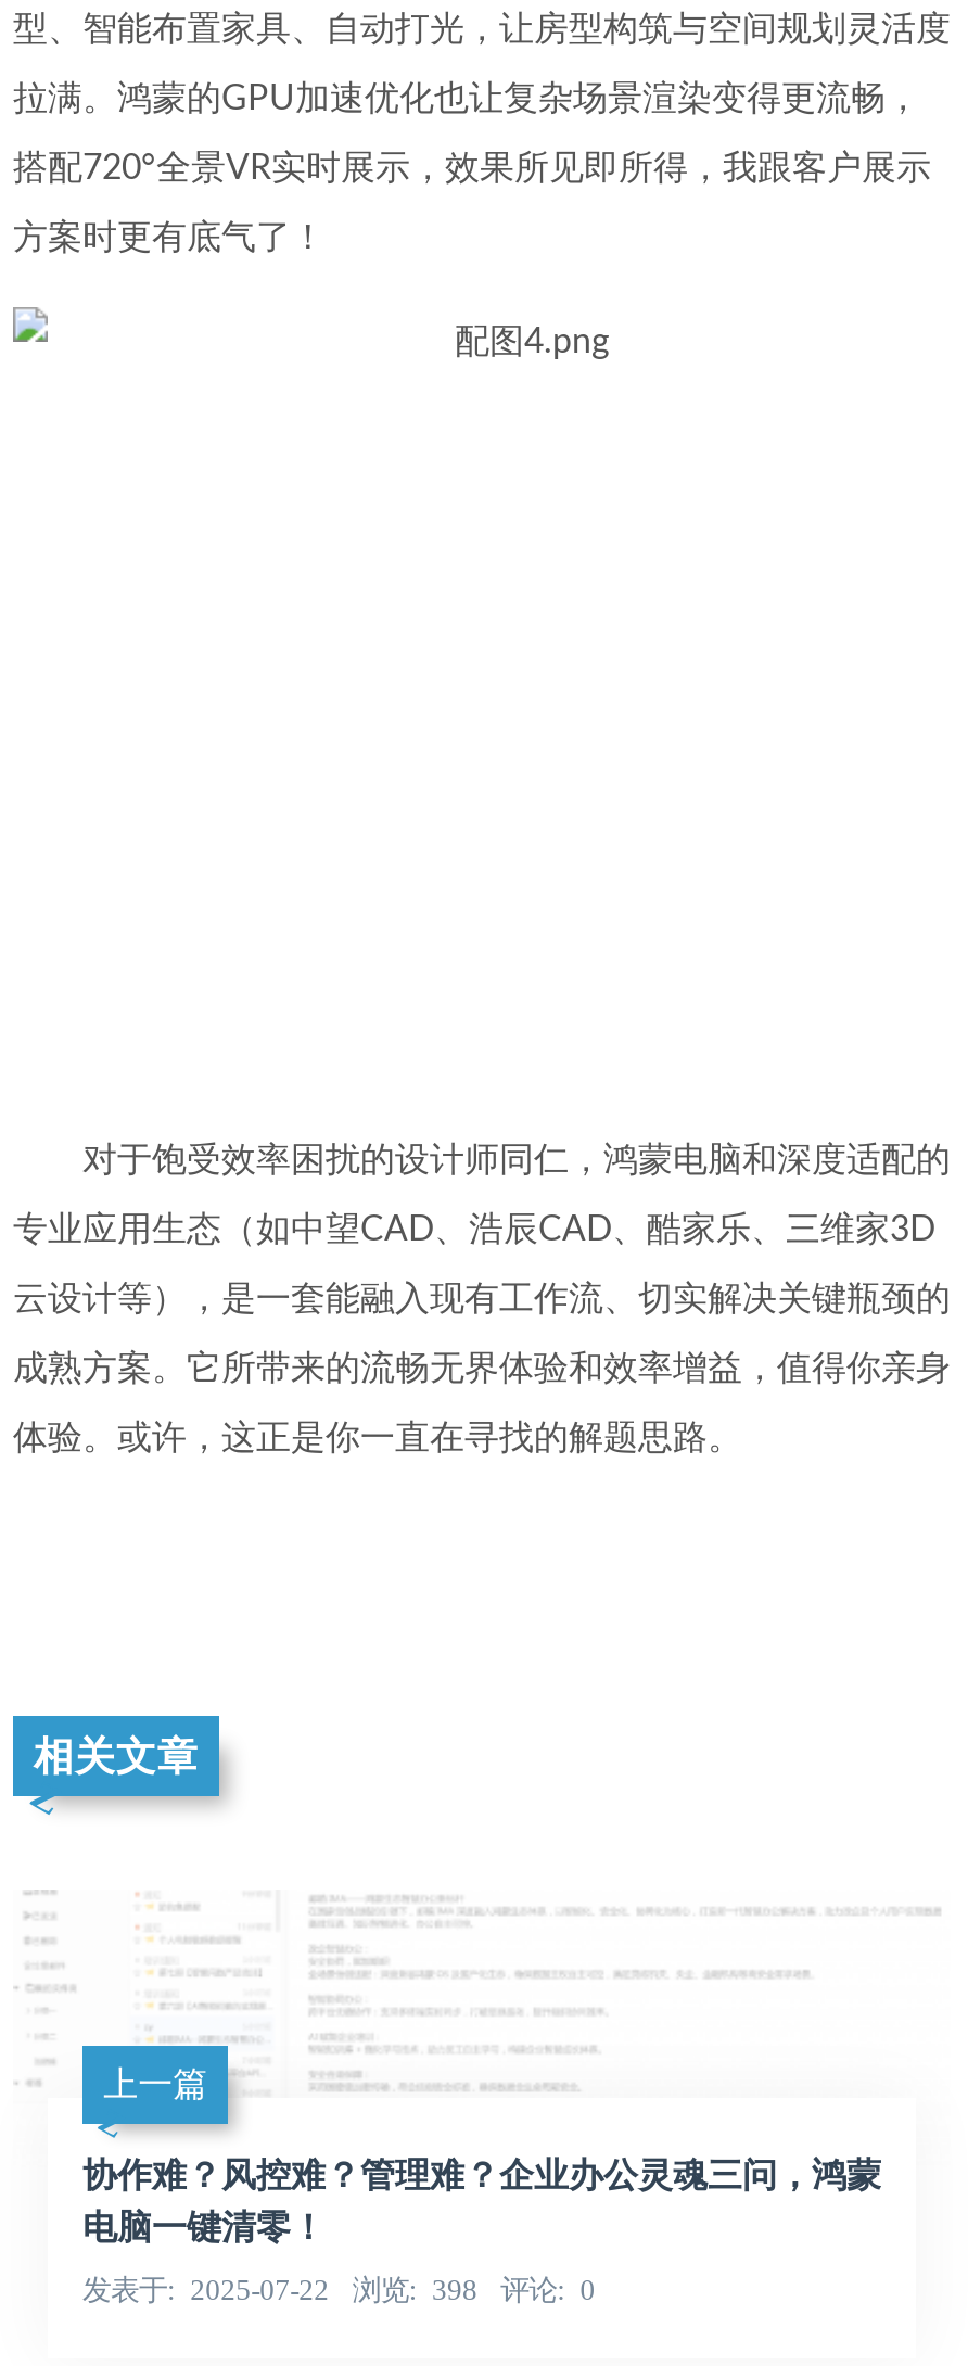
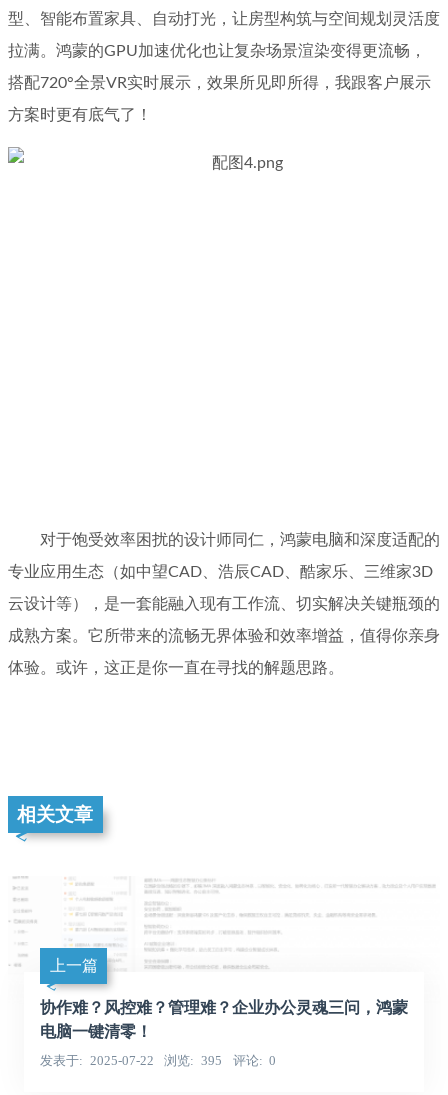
[82,2275,595,2307] 发表于 2025-07-22 浏览 398 评论 0 -> [40,1053,276,1068] 发表于 2025-07-22 浏览 395 评论 0

